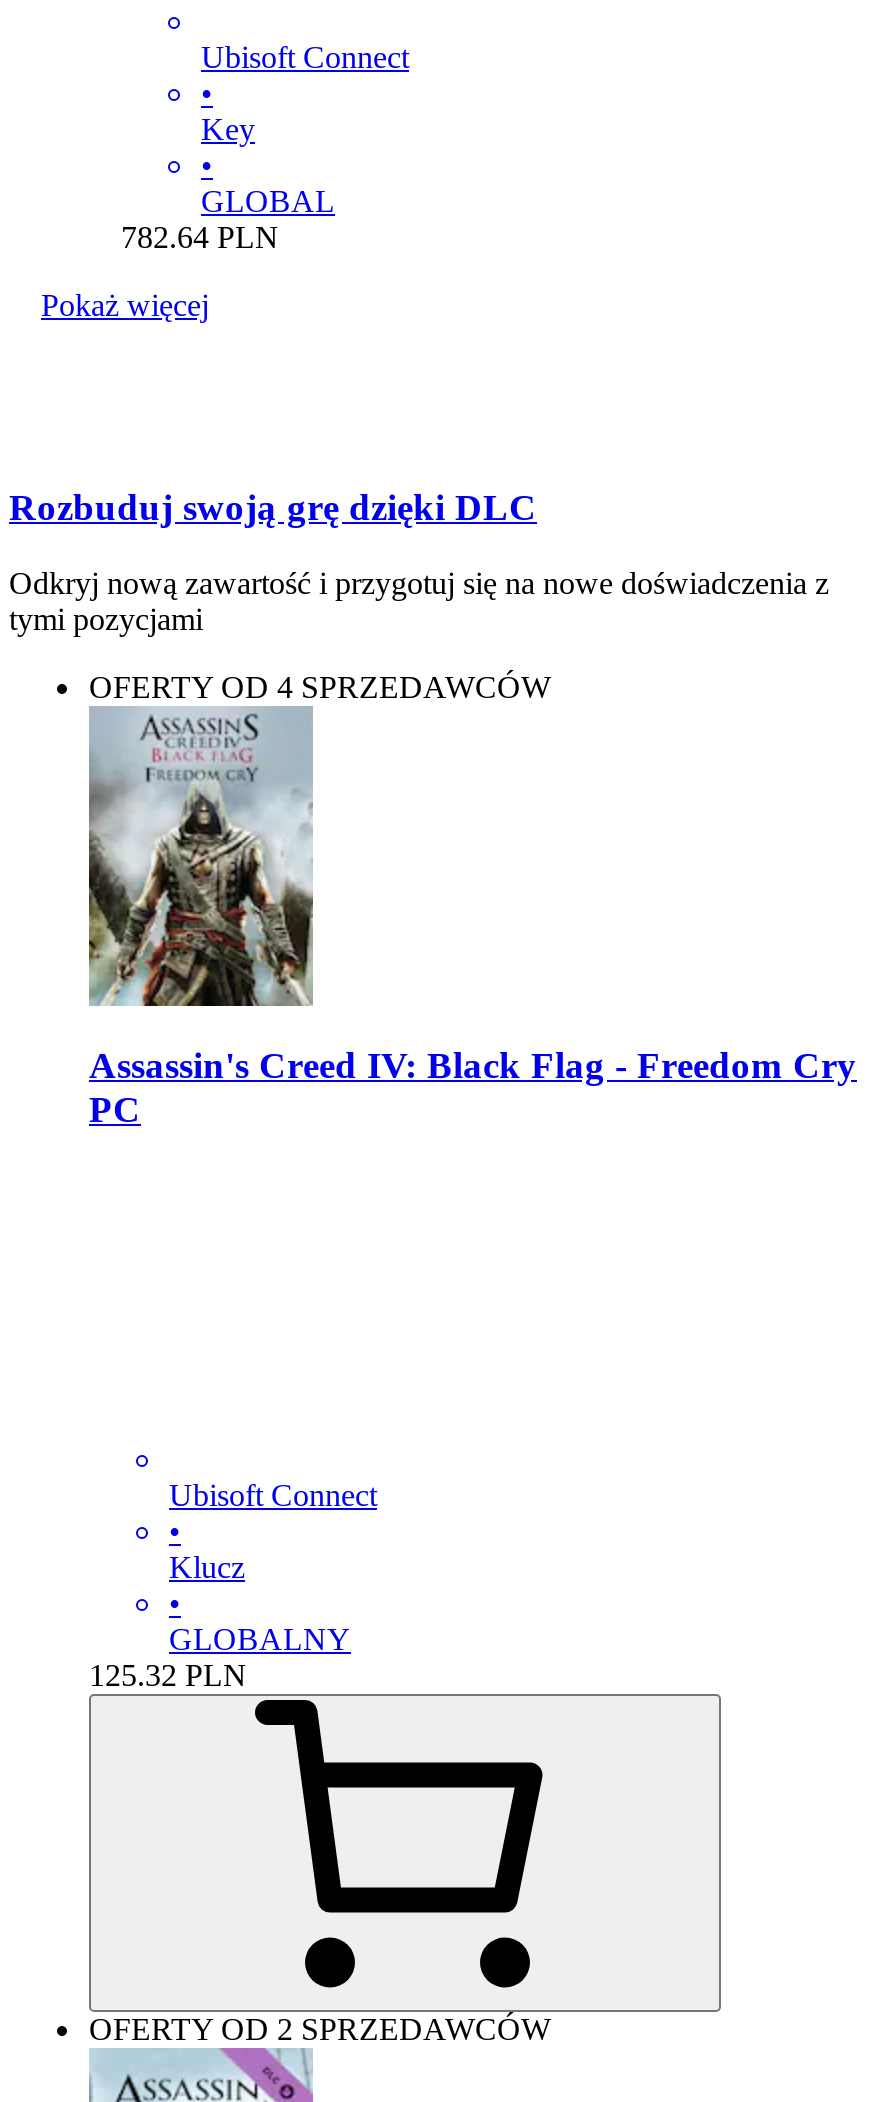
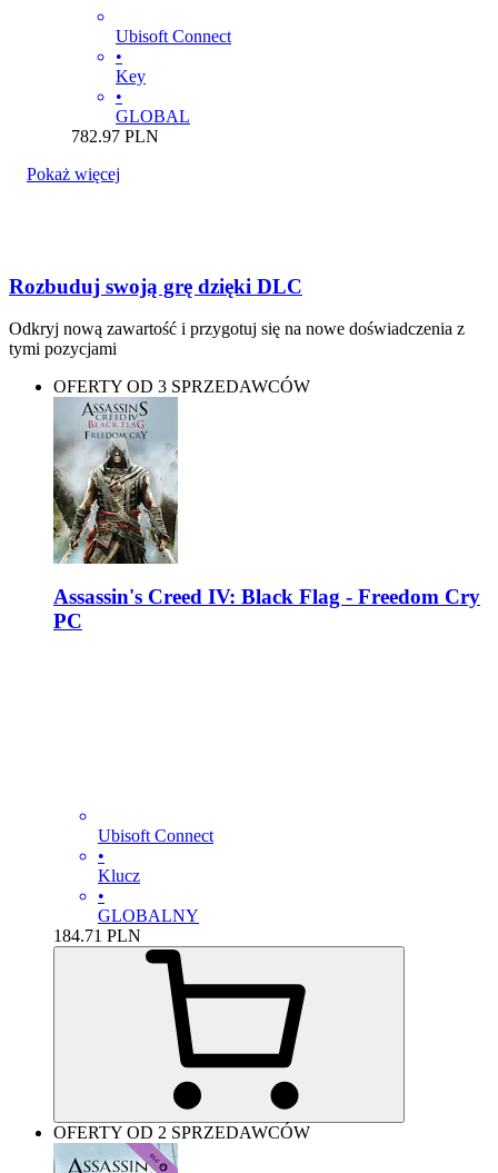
[121,220,279,254] 782.64 PLN -> [71,127,159,146] 782.97 PLN
[89,671,551,705] OFERTY OD 4 SPRZEDAWCÓW -> [53,377,310,396] OFERTY OD 3 SPRZEDAWCÓW
[89,1658,247,1692] 125.32 PLN -> [53,926,141,945] 184.71 PLN

